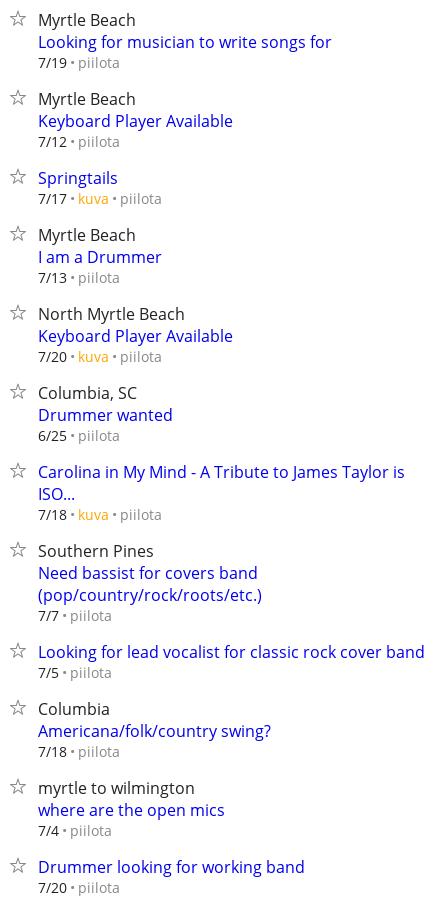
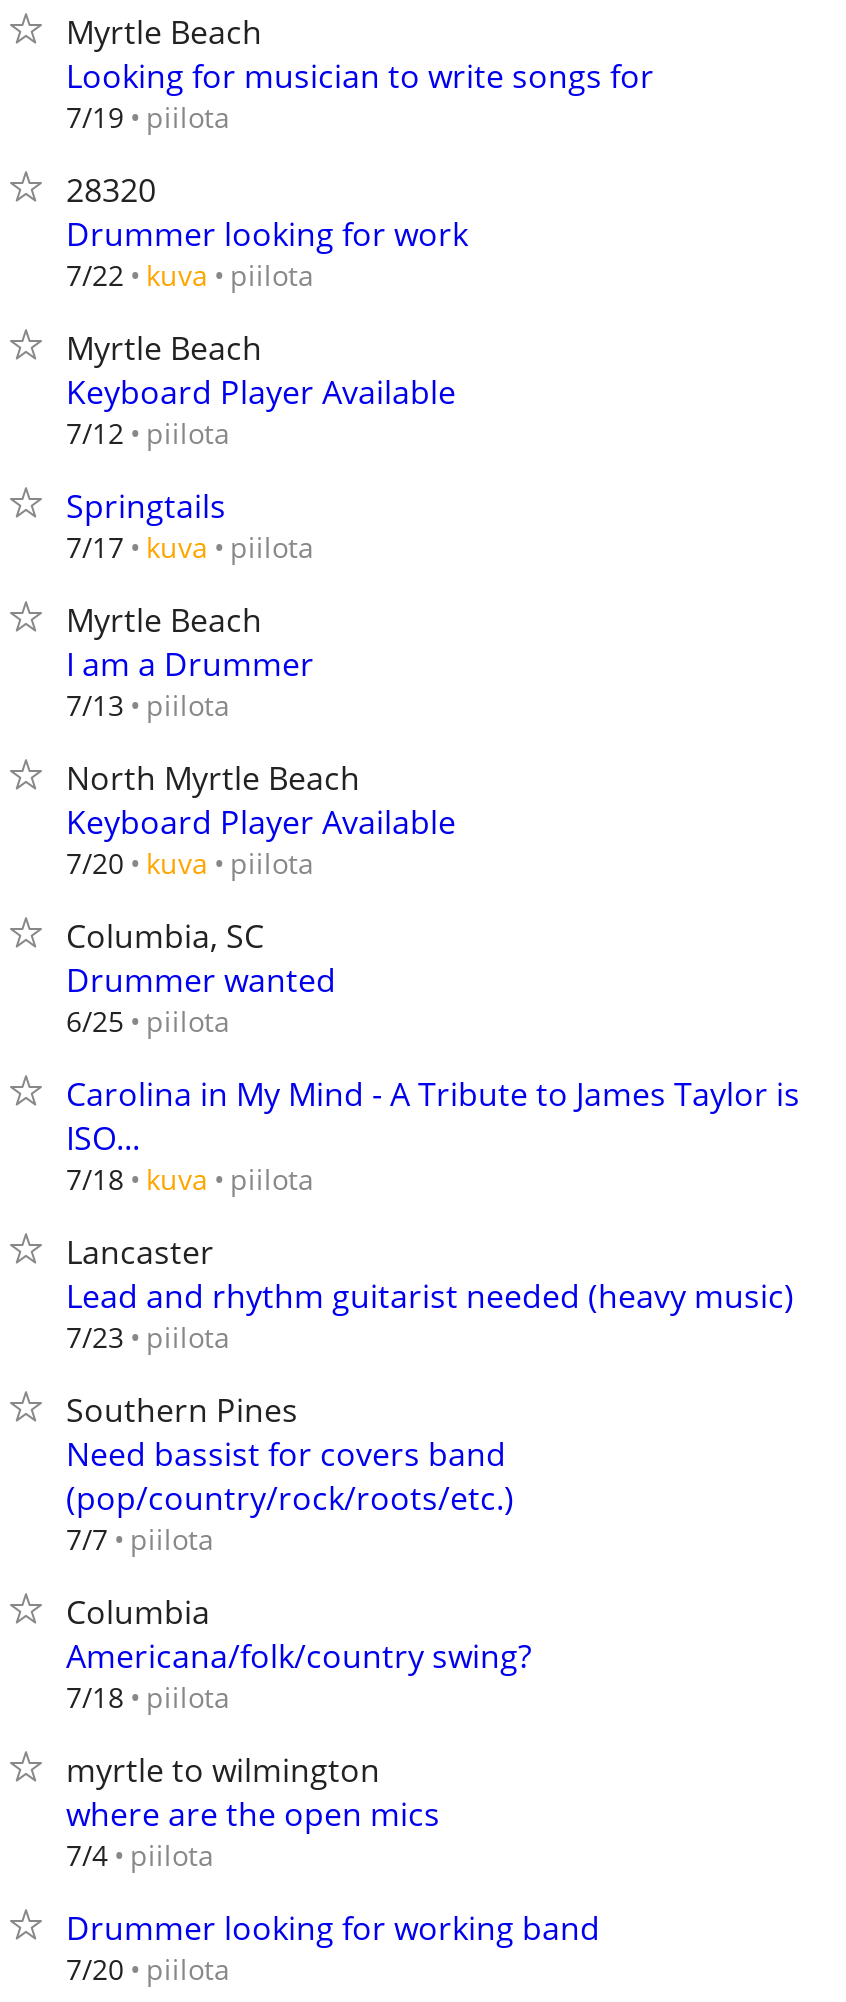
none -> [66,168,468,294] 28320 | Drummer looking for work | 7/22 kuva piilota
none -> [66,1230,794,1356] Lancaster | Lead and rhythm guitarist needed (heavy music) | 7/23 piilota
moved [38,540,262,625] -> [66,1388,514,1558]: Southern Pines | Need bassist for covers band | (pop/country/rock/roots/etc.) | 7/7 piilota
[38,641,425,682] Looking for lead vocalist for classic rock cover band | 7/5 piilota -> none

